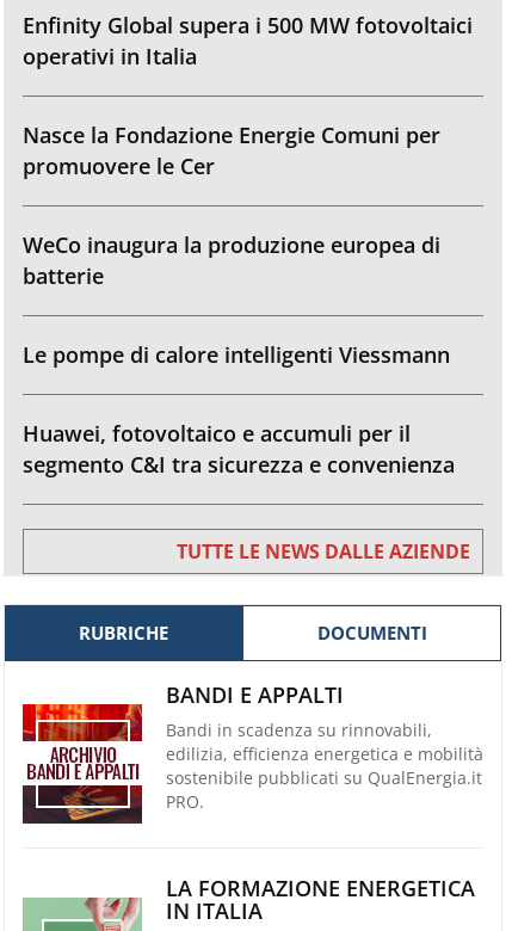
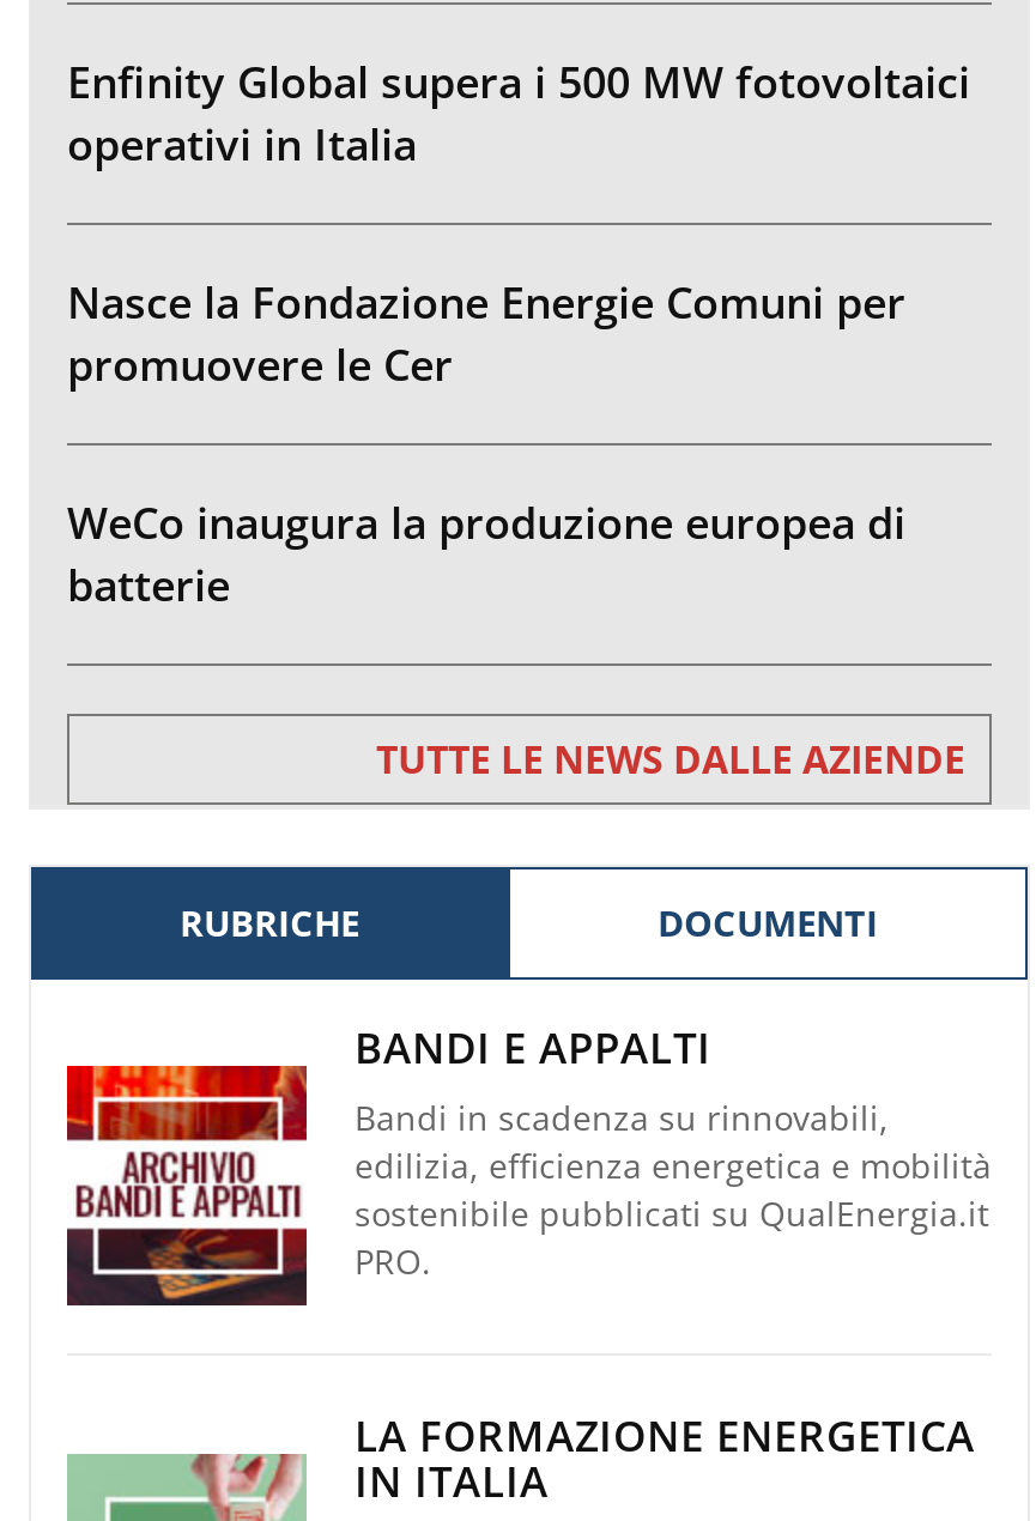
[23,341,455,479] Le pompe di calore intelligenti Viessmann | Huawei, fotovoltaico e accumuli per il | segmento C&I tra sicurezza e convenienza -> none

